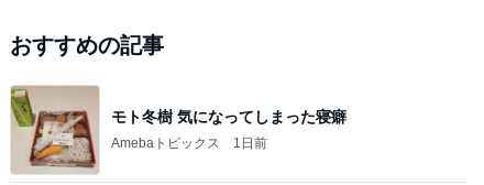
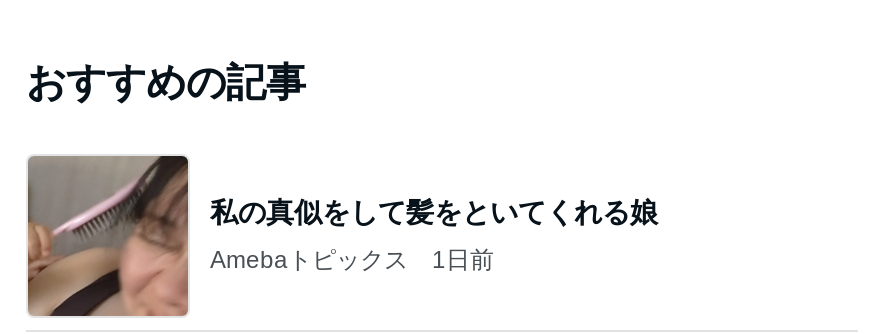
[10,86,346,174] [image] | モト冬樹 気になってしまった寝癖 -> [26,154,658,318] [image] | 私の真似をして髪をといてくれる娘

